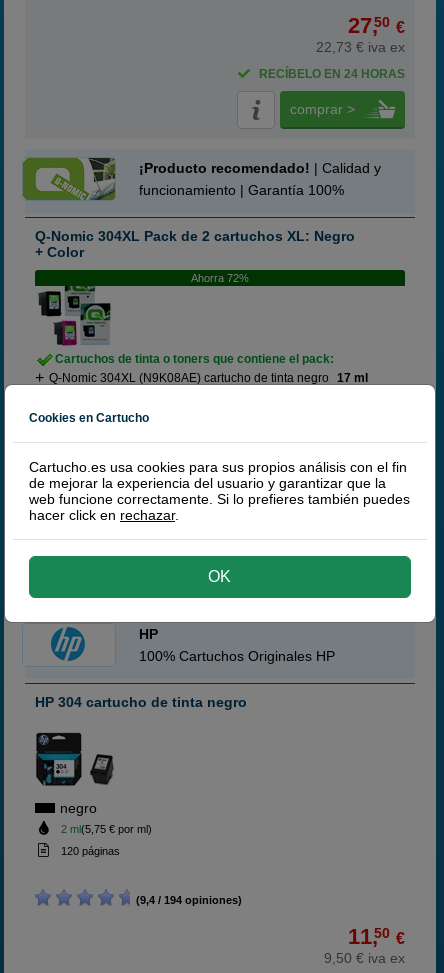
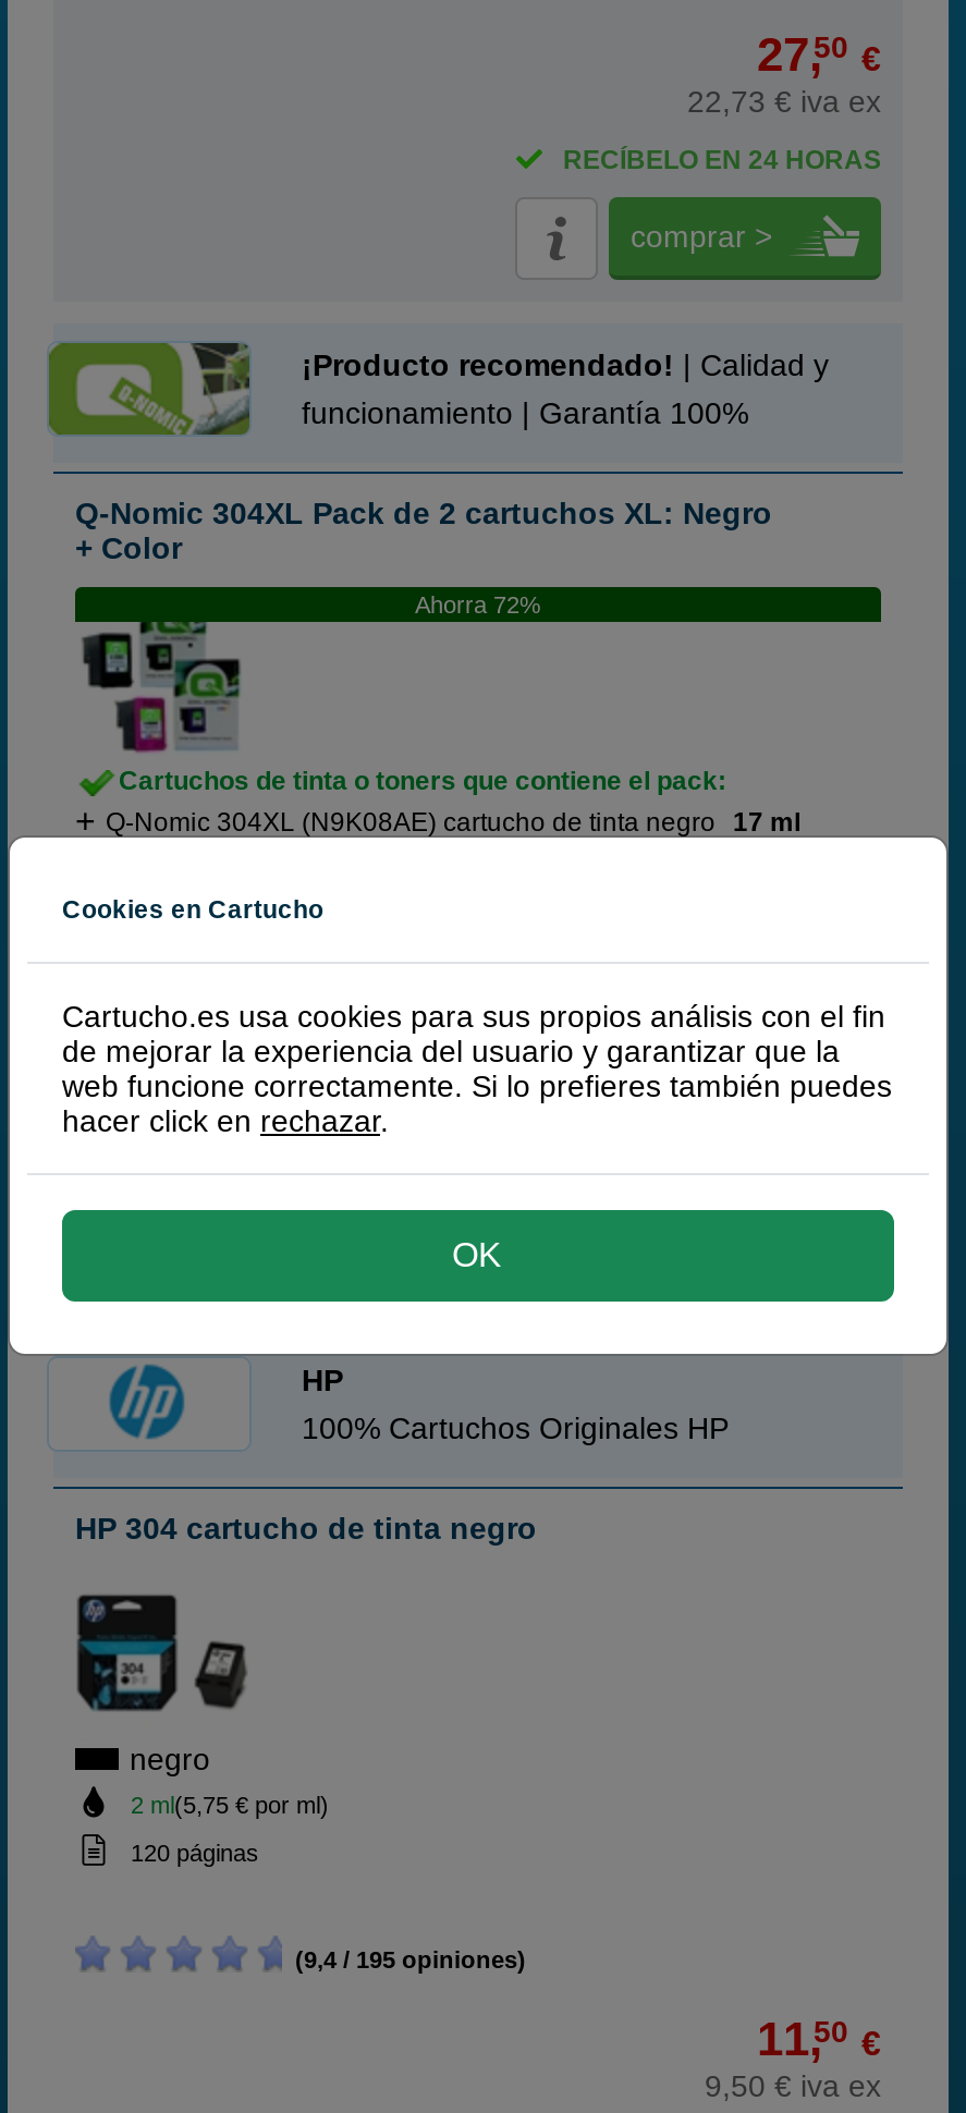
[130,894,242,906] (9,4 / 194 opiniones) -> [282,1946,526,1972] (9,4 / 195 opiniones)

